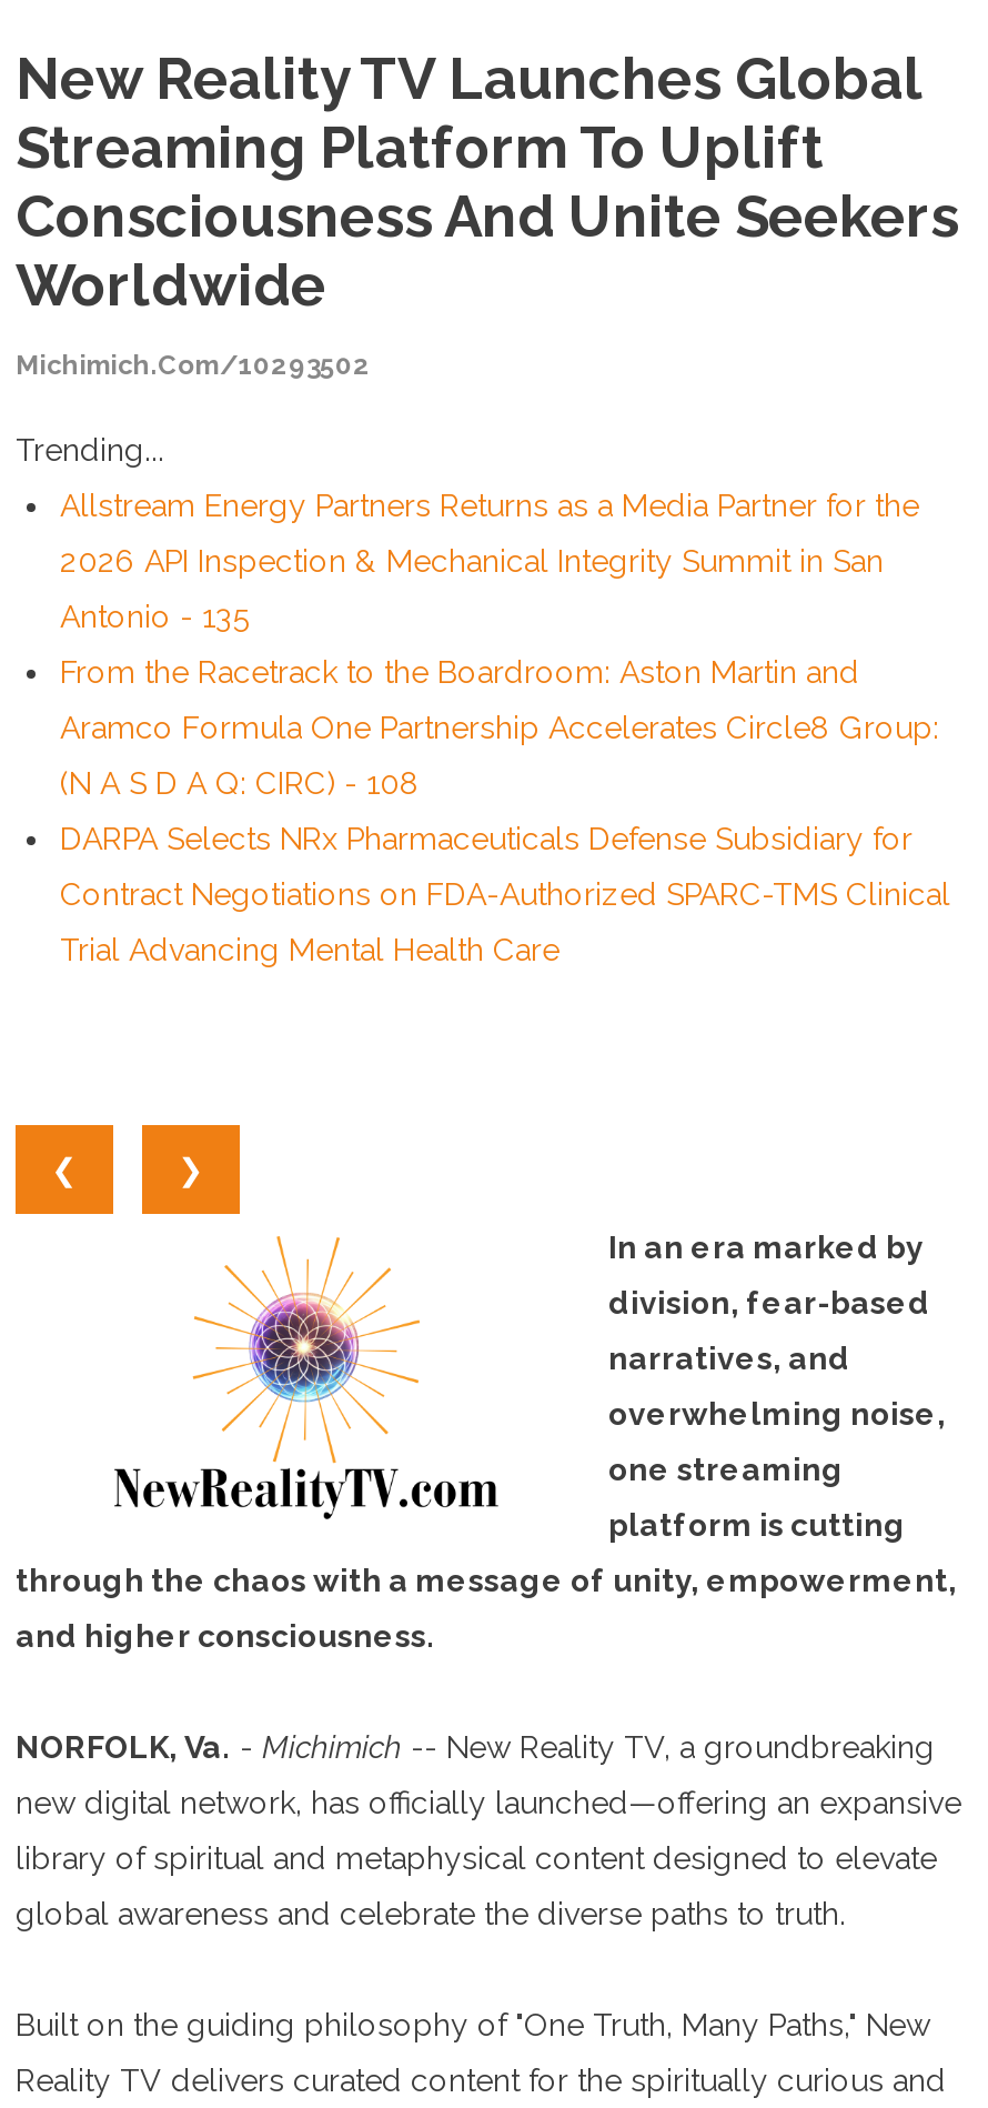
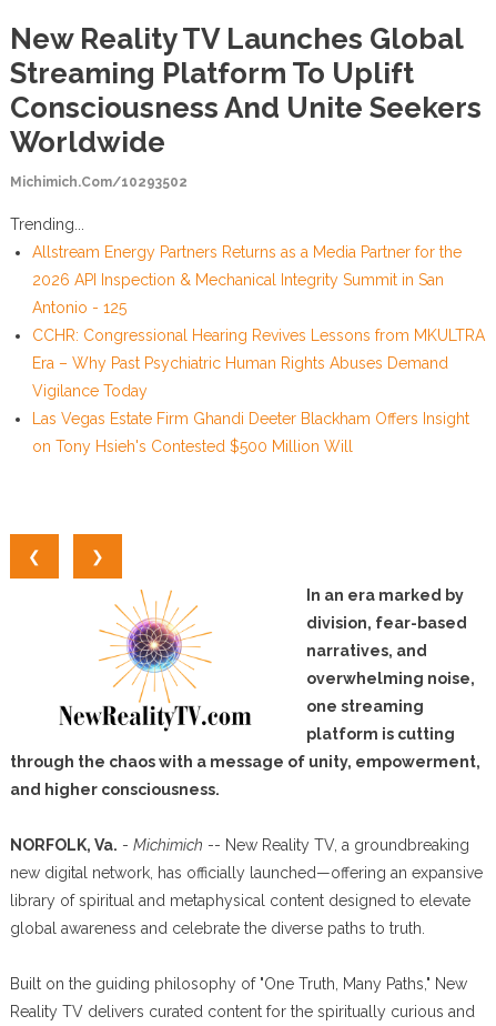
[60,599,950,967] Antonio - 135 | From the Racetrack to the Boardroom: Aston Martin and | Aramco Formula One Partnership Accelerates Circle8 Group: | (N A S D A Q: CIRC) - 108 | DARPA Selects NRx Pharmaceuticals Defense Subsidiary for | Contract Negotiations on FDA-Authorized SPARC-TMS Clinical | Trial Advancing Mental Health Care -> [32,299,485,455] Antonio - 125 | CCHR: Congressional Hearing Revives Lessons from MKULTRA | Era – Why Past Psychiatric Human Rights Abuses Demand | Vigilance Today | Las Vegas Estate Firm Ghandi Deeter Blackham Offers Insight | on Tony Hsieh's Contested $500 Million Will

